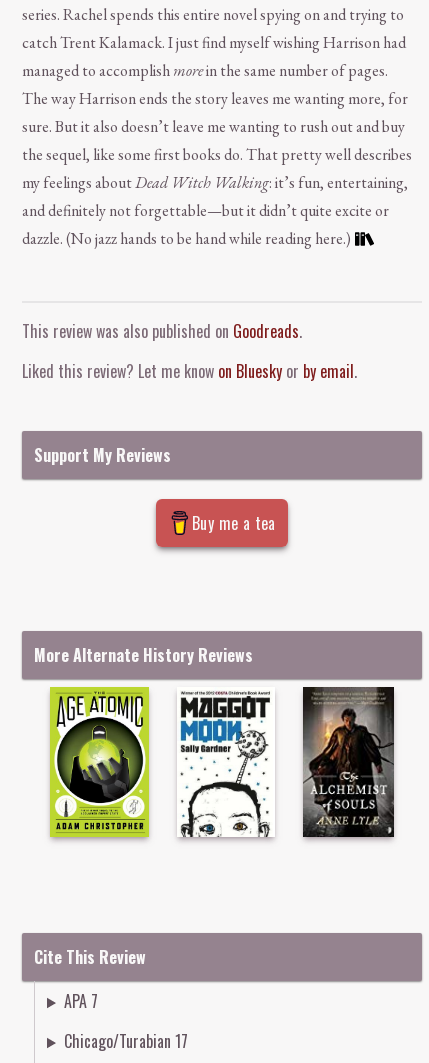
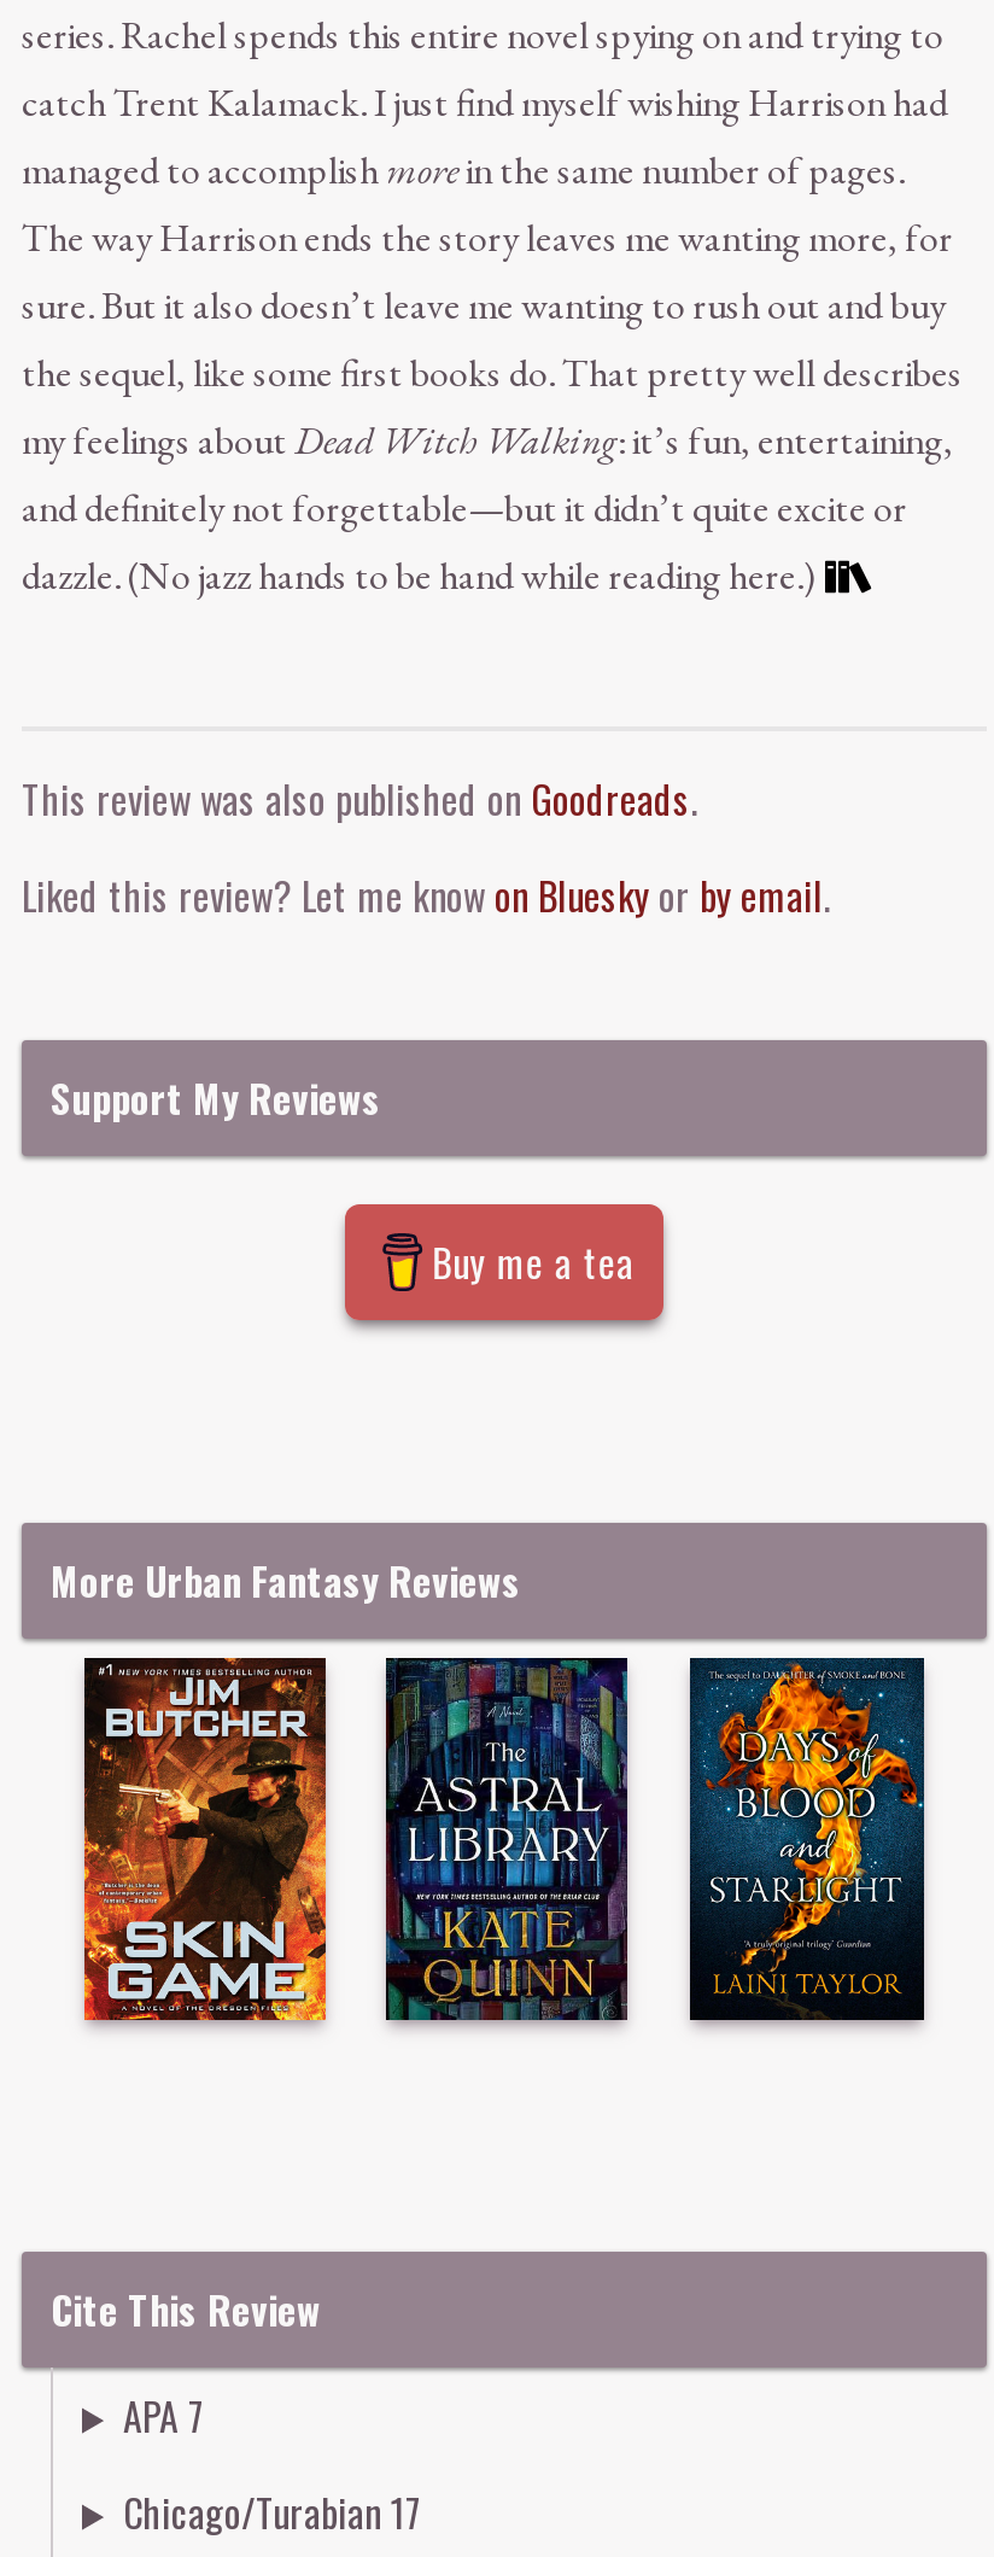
[34,643,253,667] More Alternate History Reviews -> [51,1553,521,1610] More Urban Fantasy Reviews
[48,686,150,838] [image] -> [82,1656,328,2022] [image]
[173,687,274,838] [image] -> [384,1656,630,2025] [image]
[299,686,396,837] [image] -> [688,1656,926,2022] [image]

